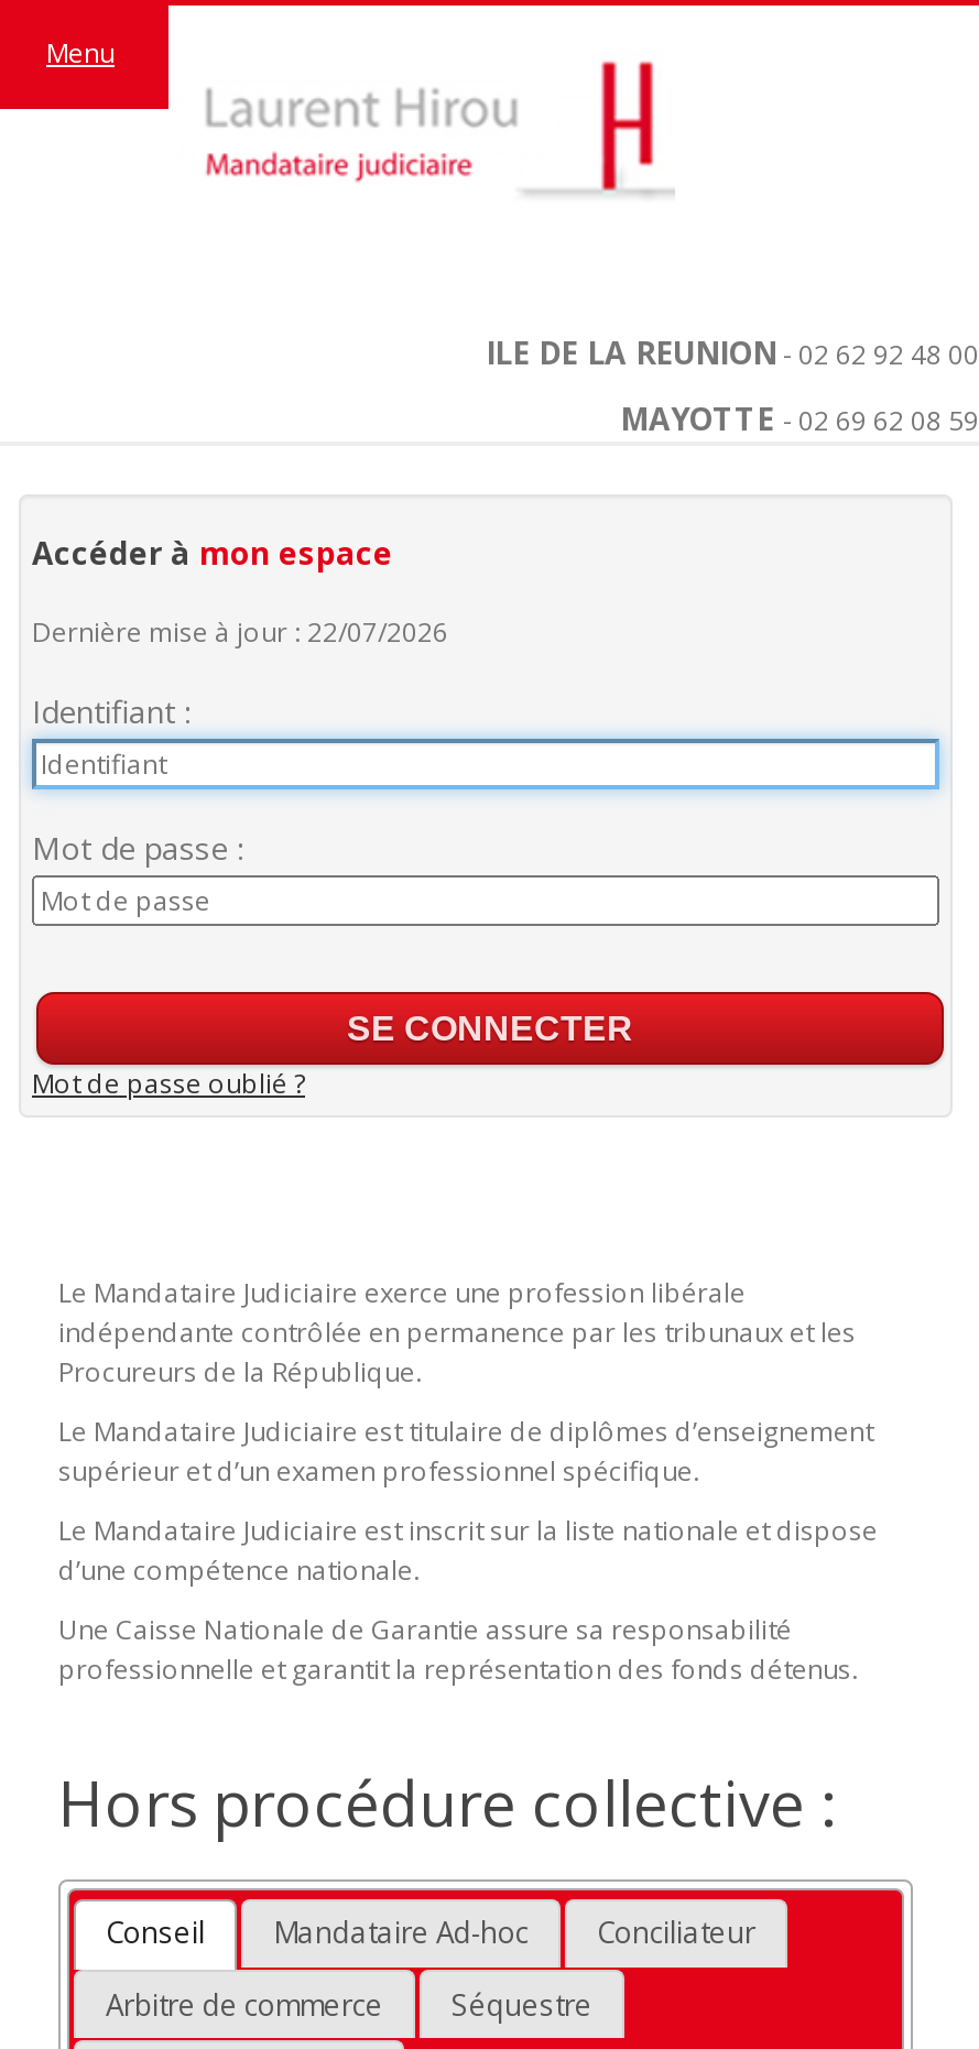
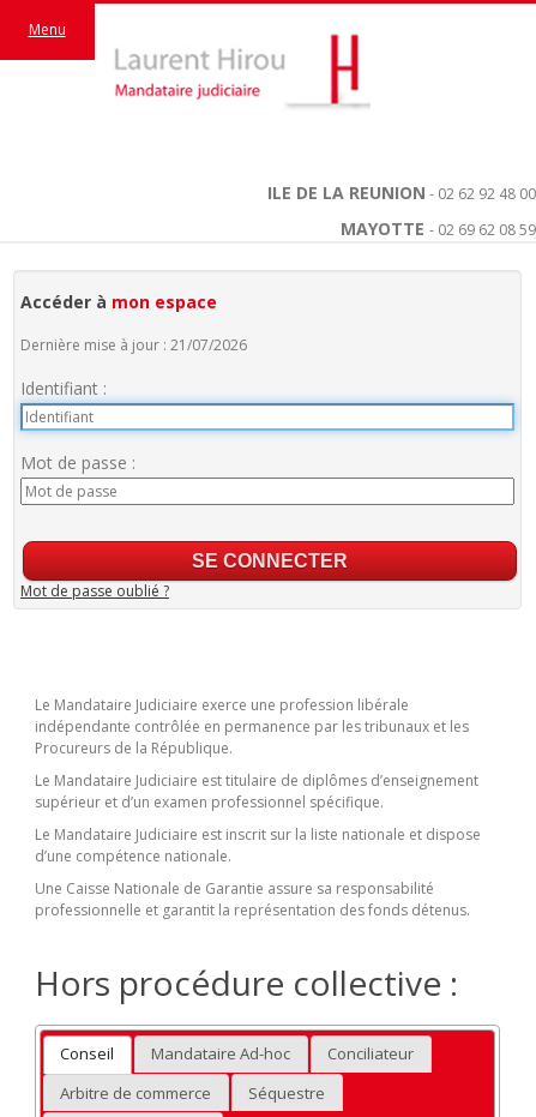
[32,614,448,652] Dernière mise à jour : 22/07/2026 -> [20,335,247,356] Dernière mise à jour : 21/07/2026

